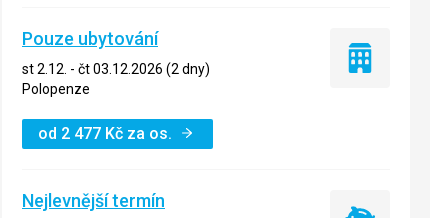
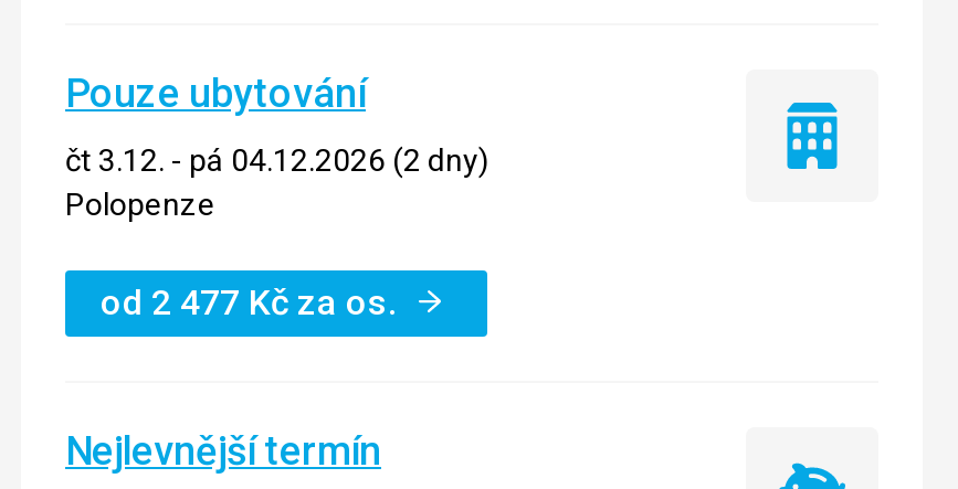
[22,61,210,77] st 2.12. - čt 03.12.2026 (2 dny) -> [65,142,489,177] čt 3.12. - pá 04.12.2026 (2 dny)

